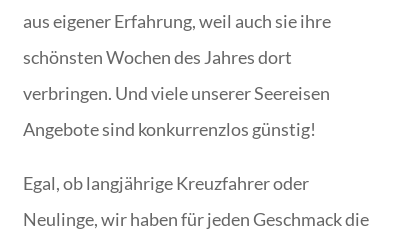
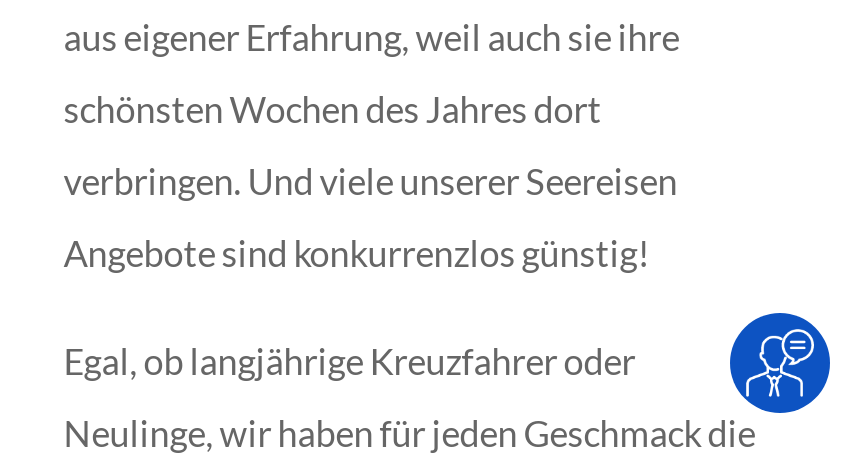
none -> [728,311,832,415] [image]

